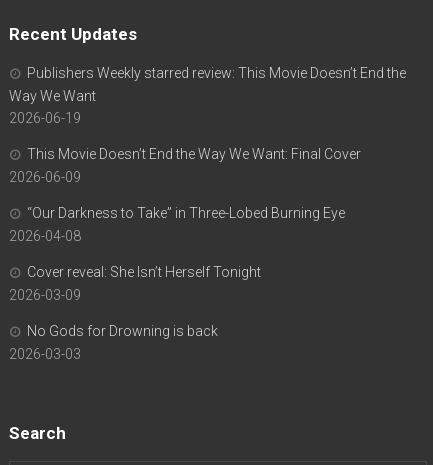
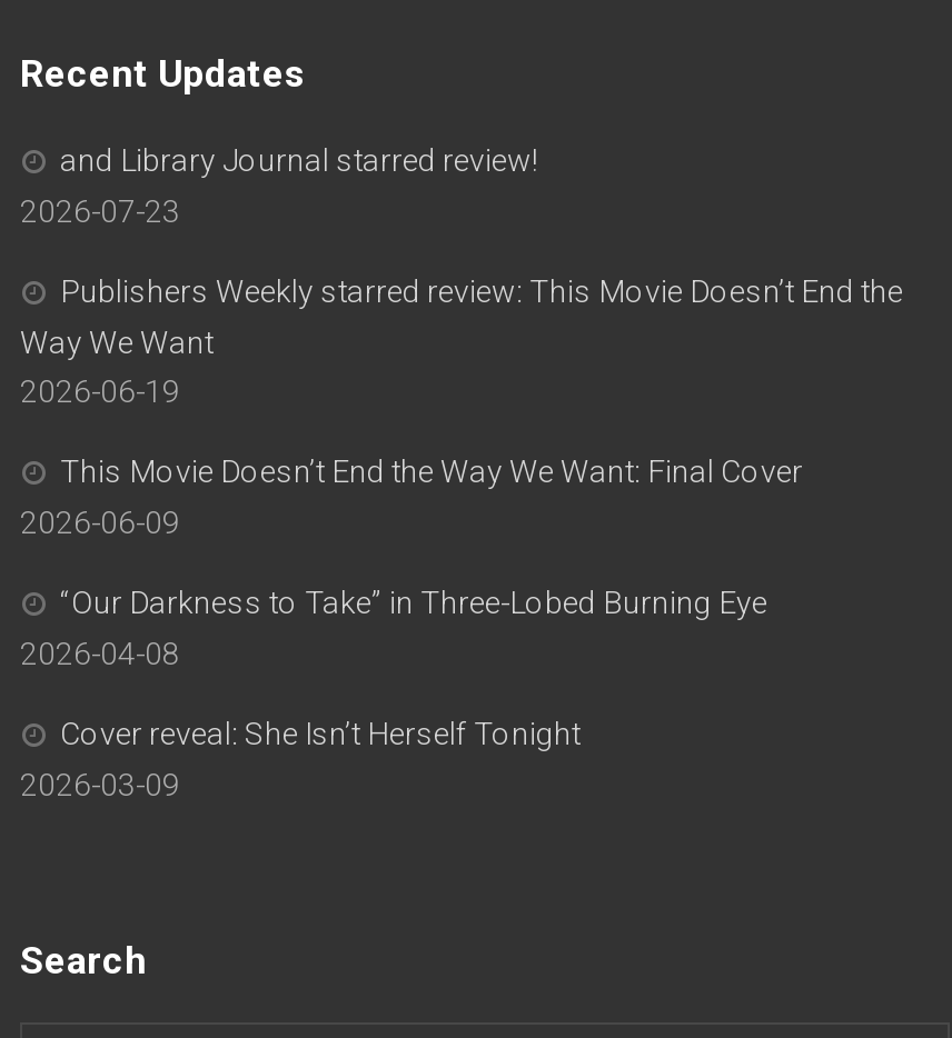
none -> [20,143,538,230] and Library Journal starred review! | 2026-07-23
moved [9,65,406,303] -> [20,274,903,803]: Publishers Weekly starred review: This Movie Doesn’t End the | Way We Want | 2026-06-19 | ... | Cover reveal: She Isn’t Herself Tonight | 2026-03-09
[9,323,218,362] No Gods for Drowning is back | 2026-03-03 -> none

